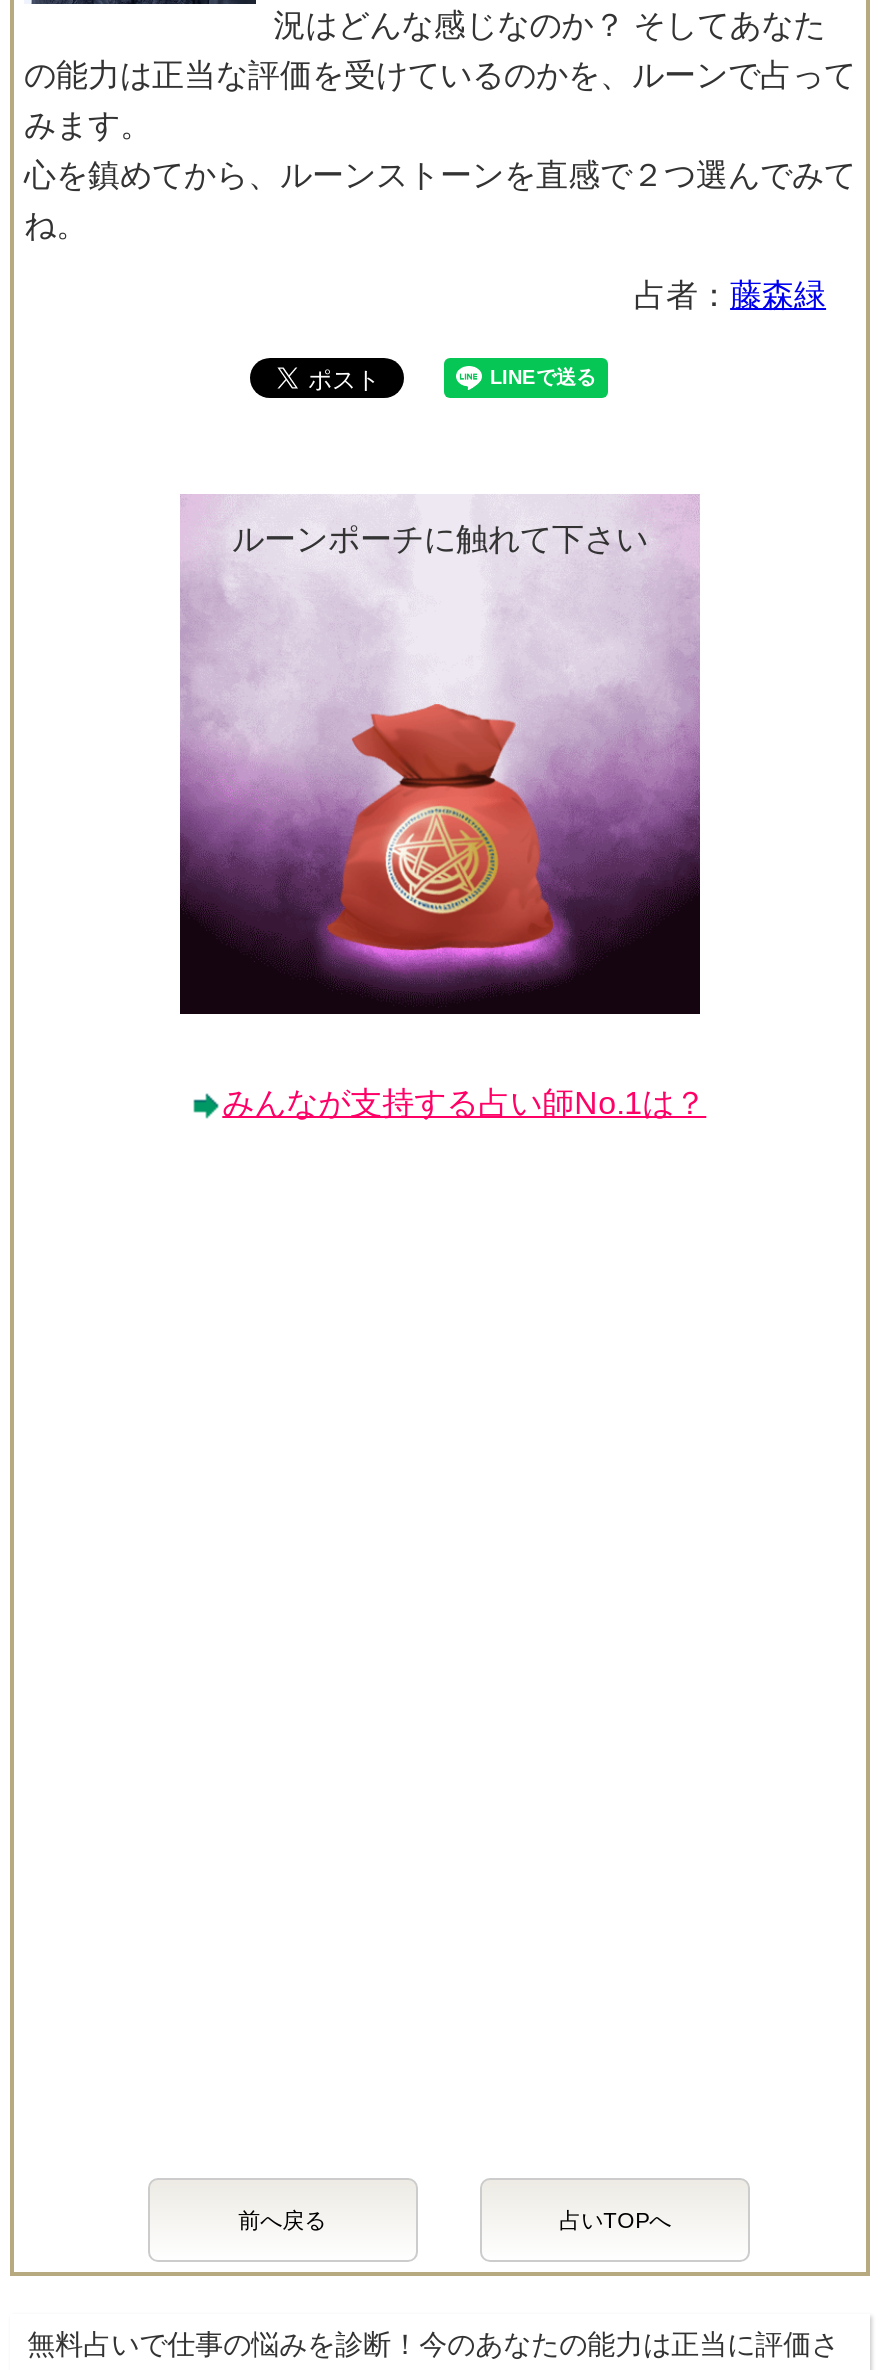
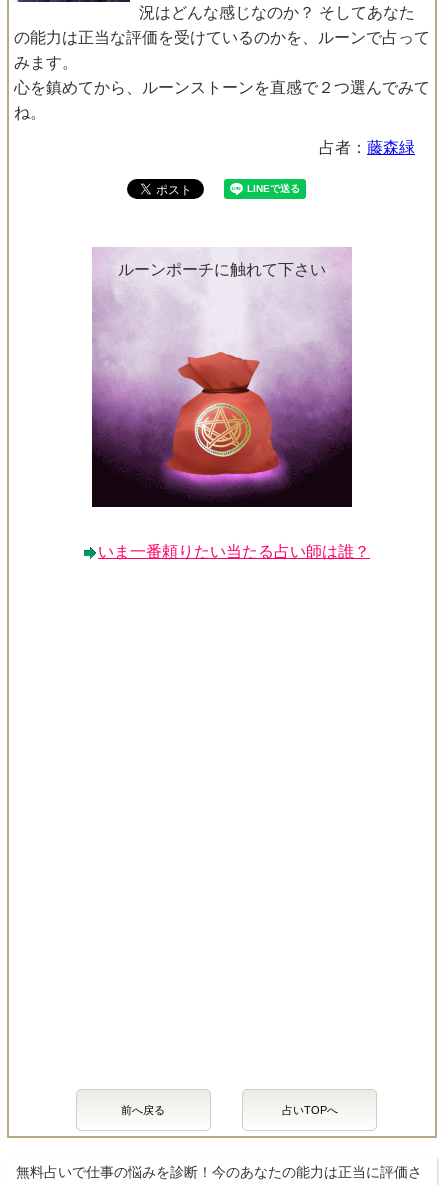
[222,1086,706,1120] みんなが支持する占い師No.1は？ -> [98,543,370,560] いま一番頼りたい当たる占い師は誰？

